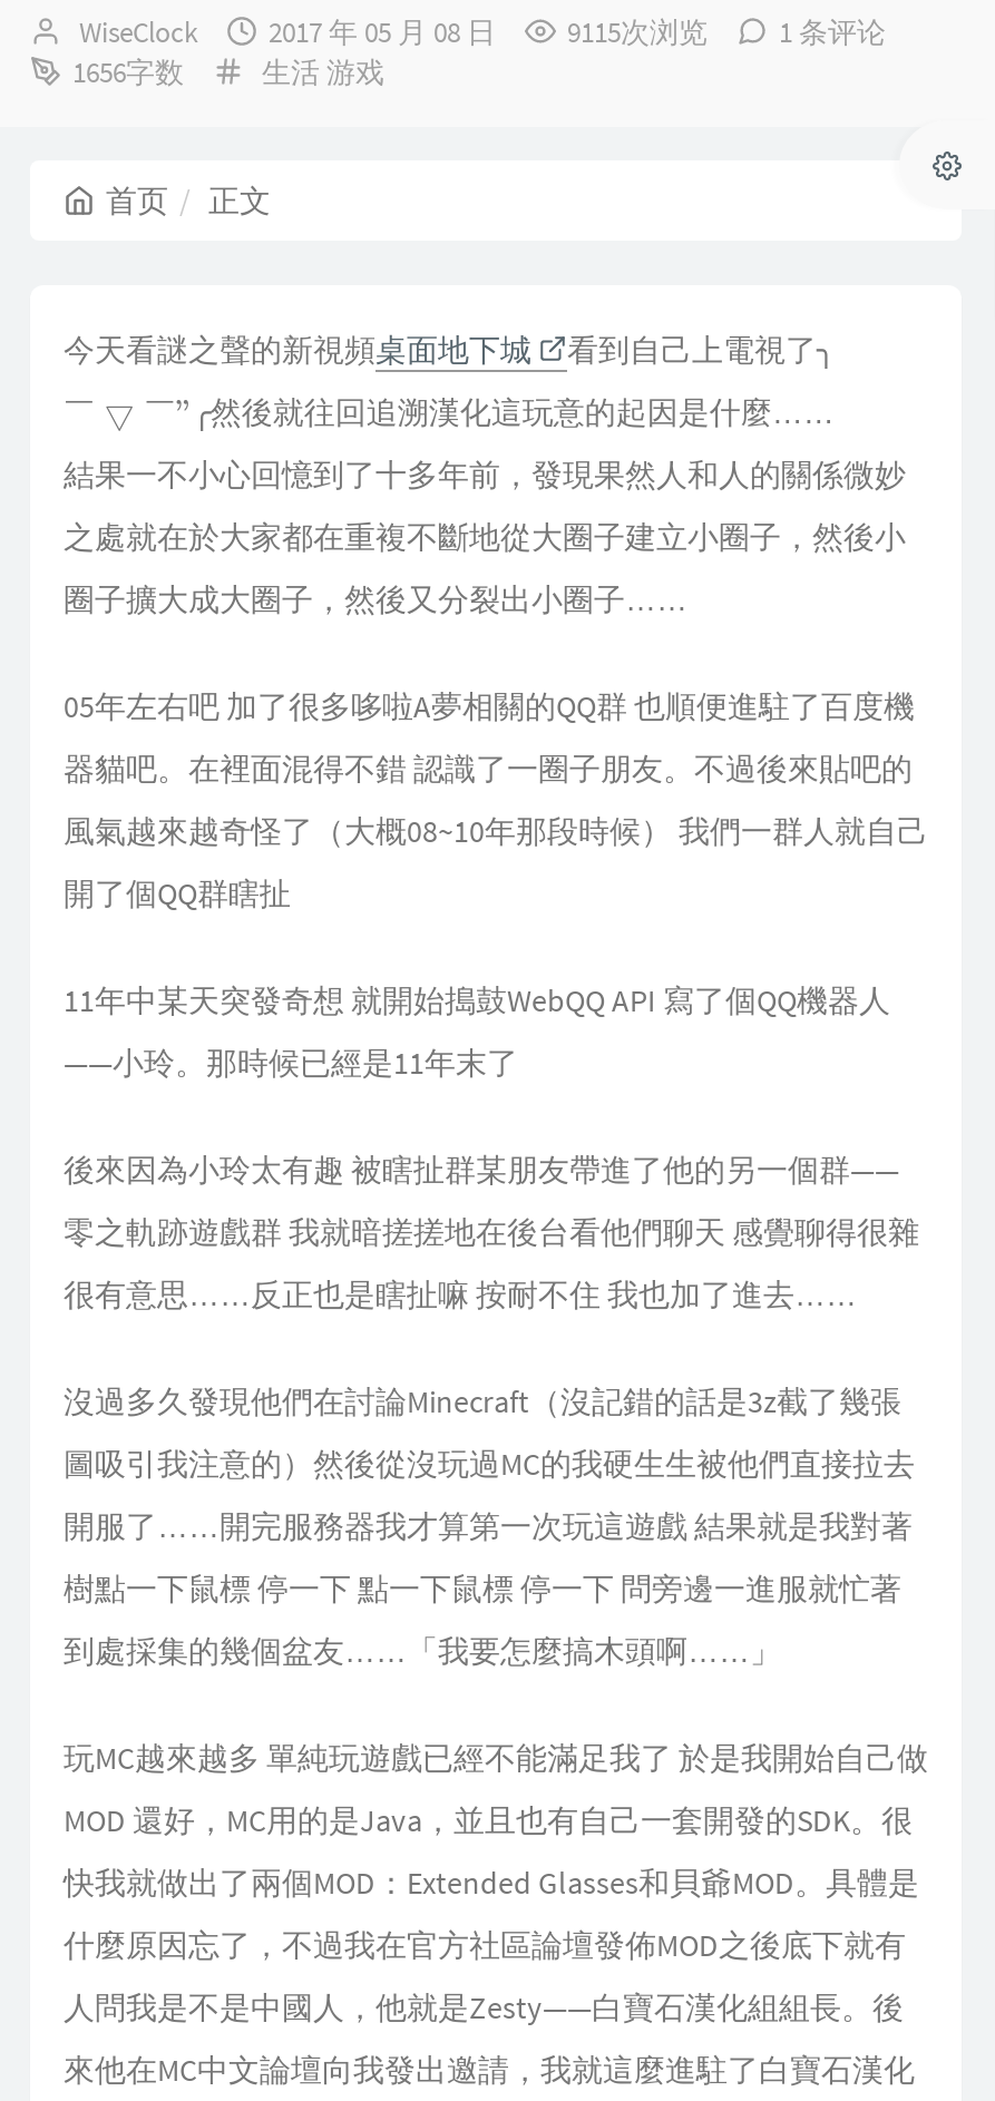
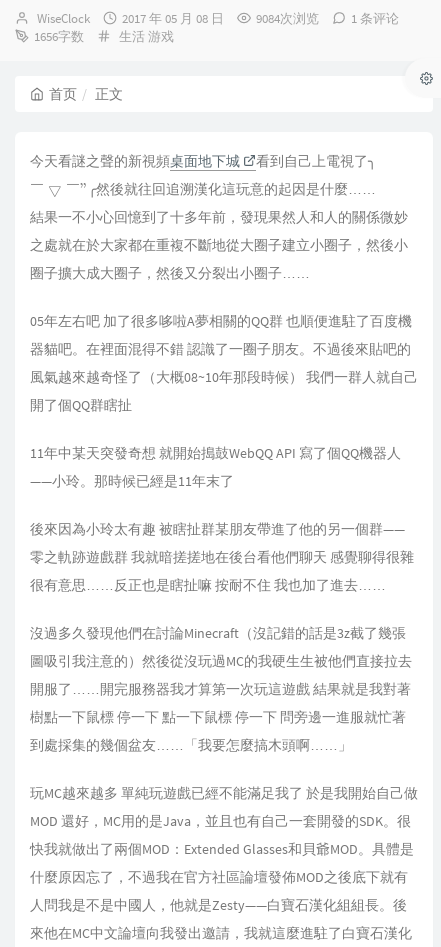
[567,13,708,51] 9115次浏览 -> [256,10,319,27] 9084次浏览

